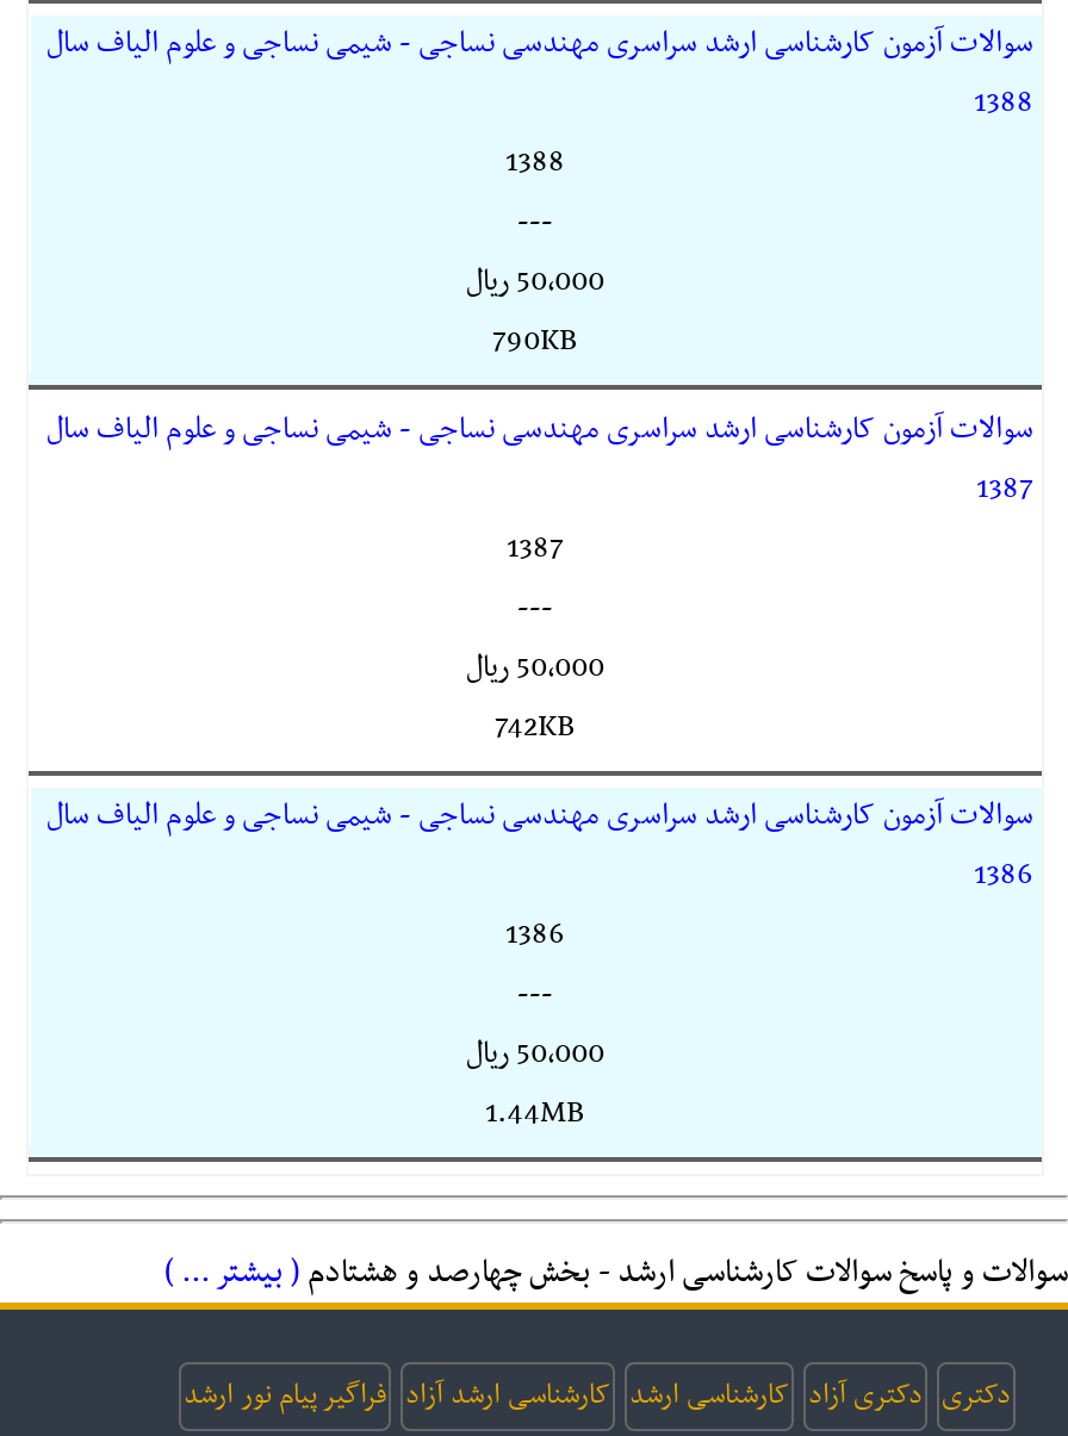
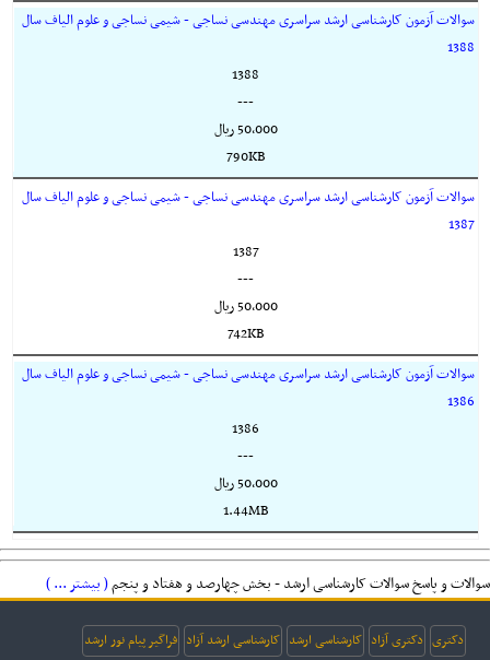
[164,1245,1068,1300] سوالات و پاسخ سوالات کارشناسی ارشد - بخش چهارصد و هشتادم ( بیشتر ... ) -> [46,571,490,597] سوالات و پاسخ سوالات کارشناسی ارشد - بخش چهارصد و هفتاد و پنجم ( بیشتر ... )

